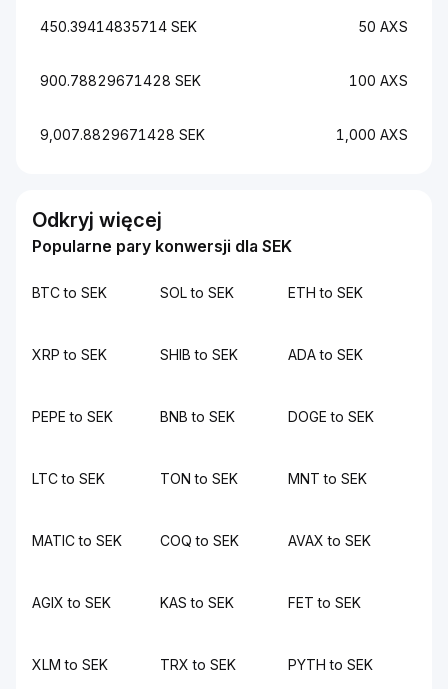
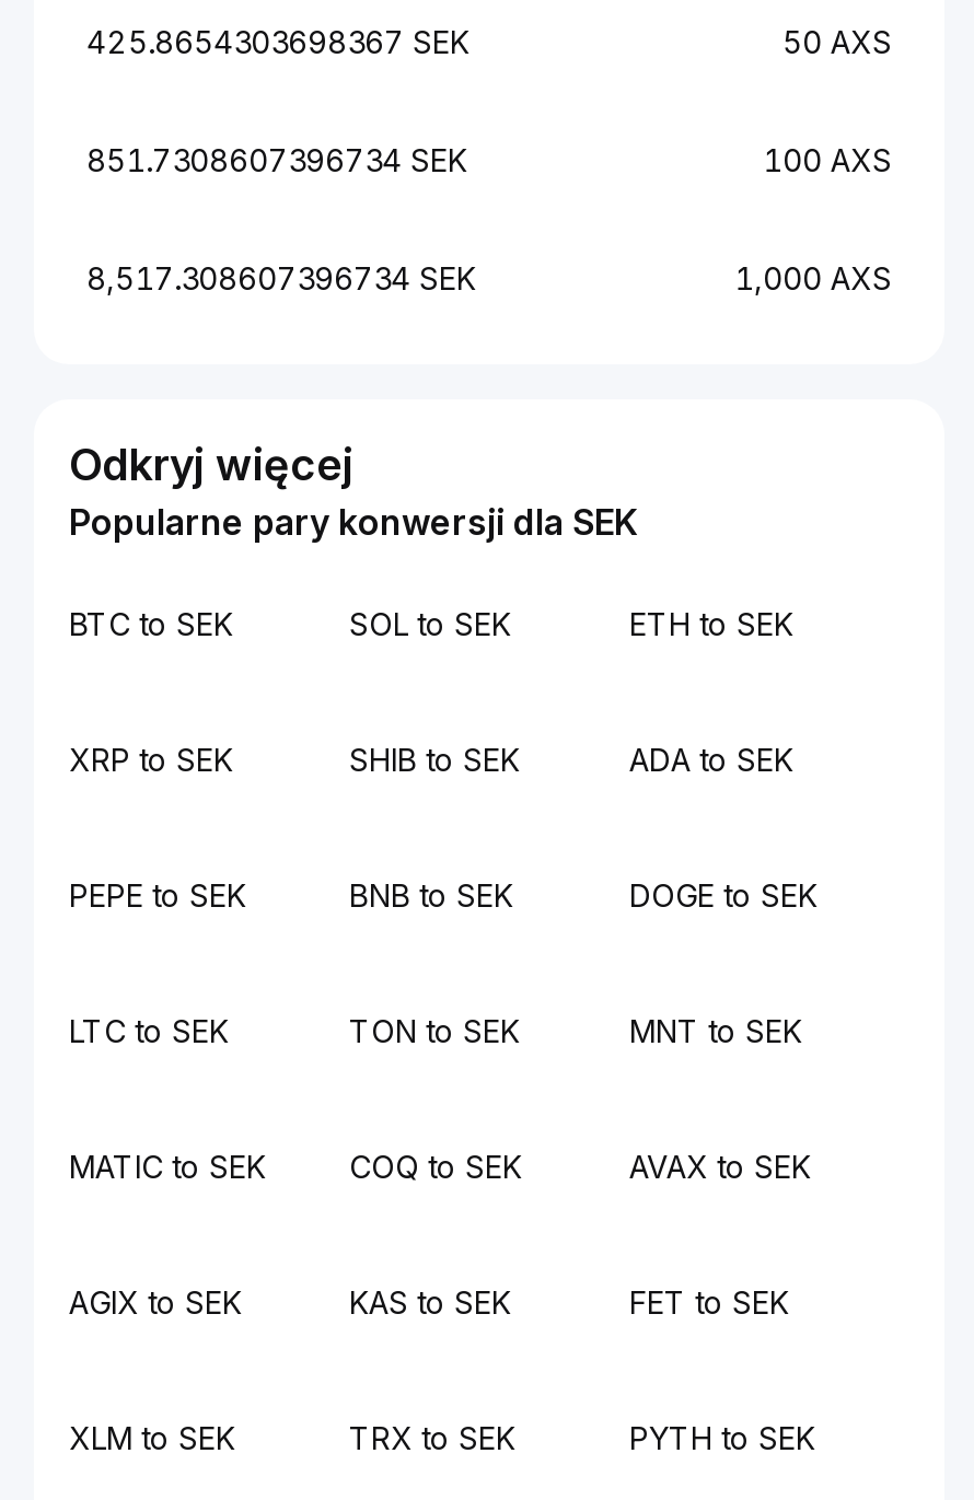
[40,18,197,35] 450.39414835714 SEK -> [86,23,469,60] 425.8654303698367 SEK
[40,72,201,89] 900.78829671428 SEK -> [86,141,467,178] 851.7308607396734 SEK
[40,126,205,143] 9,007.8829671428 SEK -> [86,259,476,296] 8,517.308607396734 SEK

